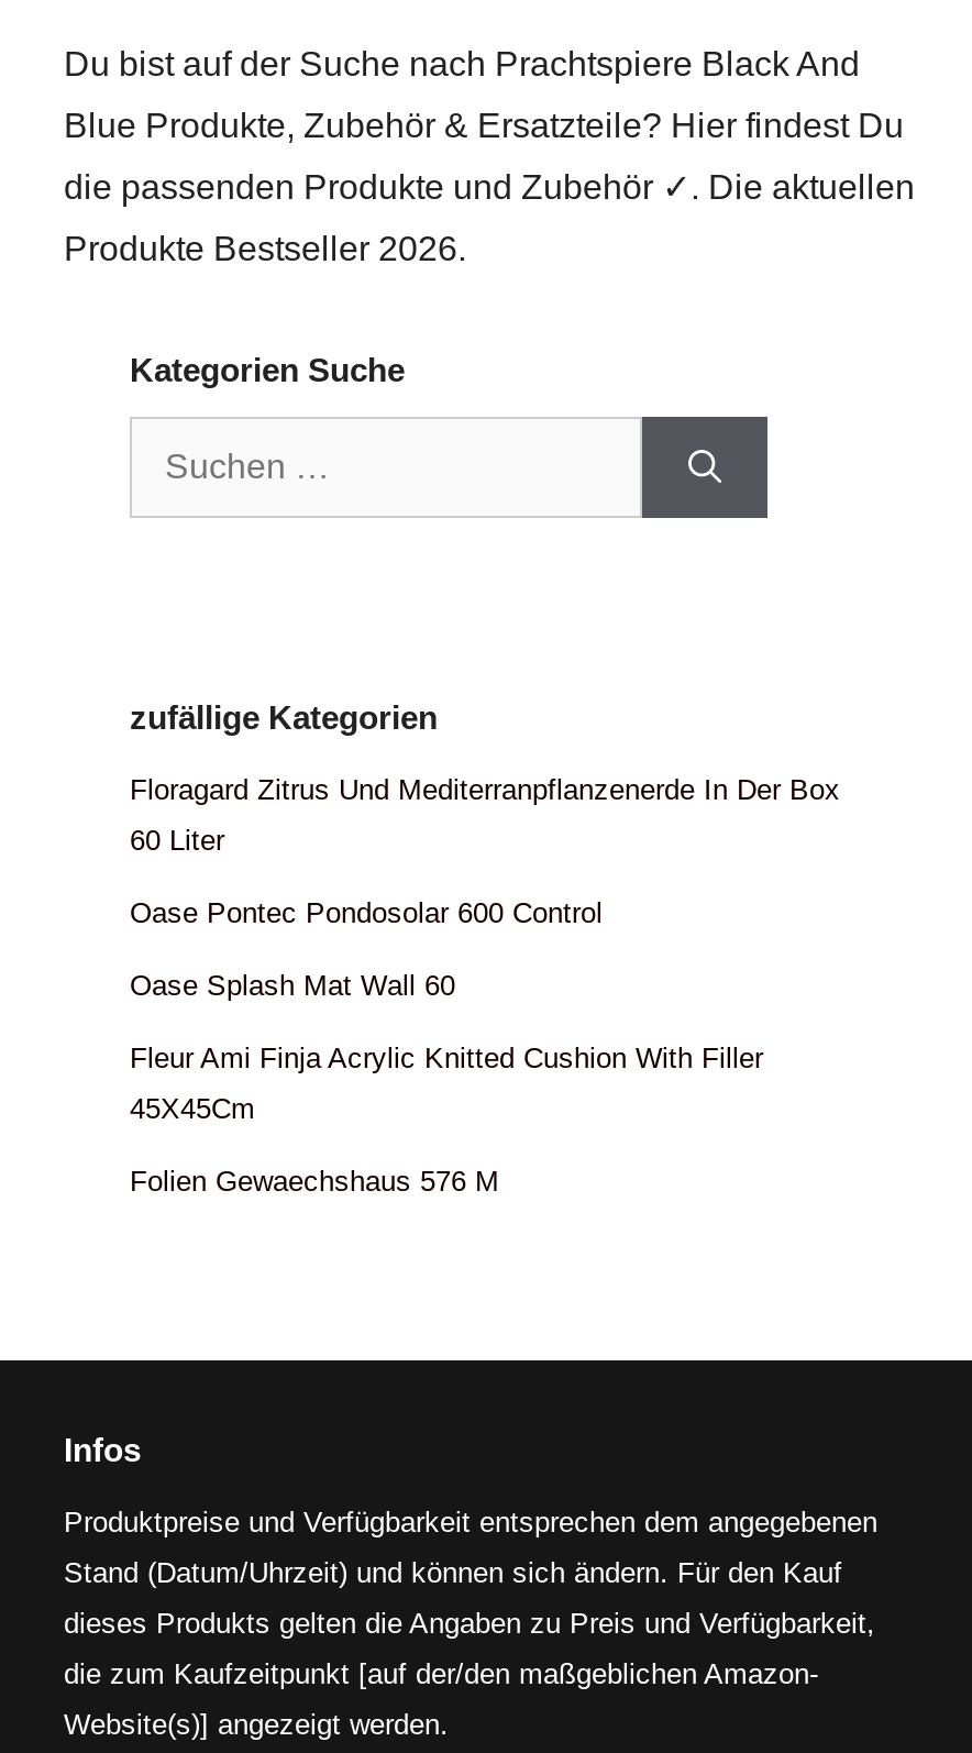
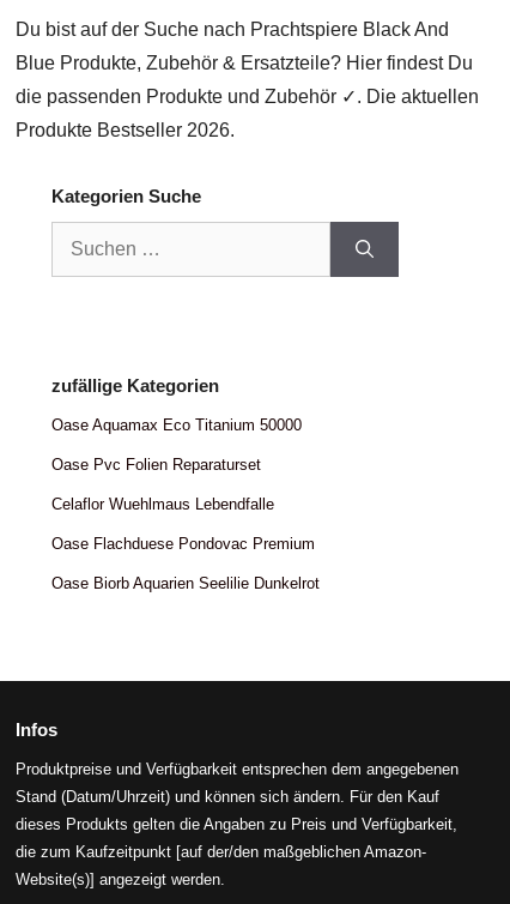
[130,773,840,1198] Floragard Zitrus Und Mediterranpflanzenerde In Der Box | 60 Liter | Oase Pontec Pondosolar 600 Control | Oase Splash Mat Wall 60 | Fleur Ami Finja Acrylic Knitted Cushion With Filler | 45X45Cm | Folien Gewaechshaus 576 M -> [51,416,320,592] Oase Aquamax Eco Titanium 50000 | Oase Pvc Folien Reparaturset | Celaflor Wuehlmaus Lebendfalle | Oase Flachduese Pondovac Premium | Oase Biorb Aquarien Seelilie Dunkelrot

